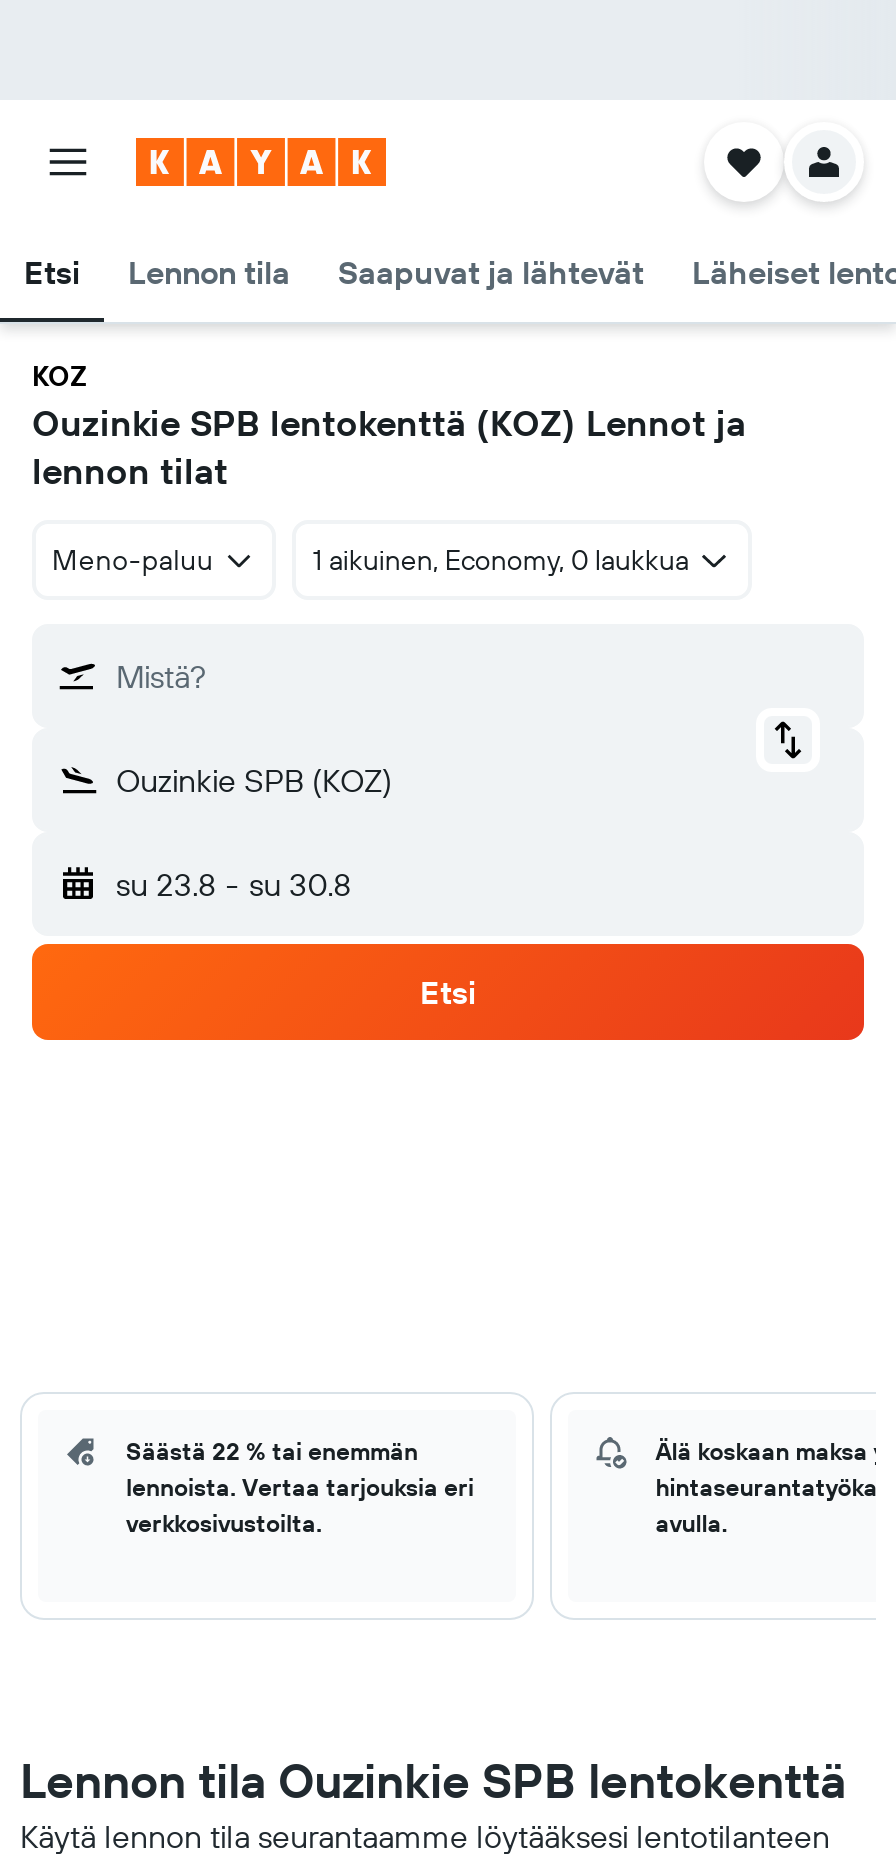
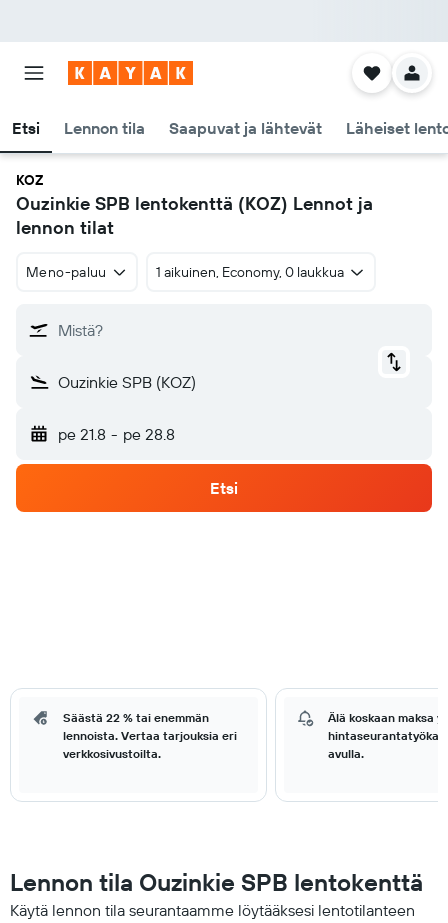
[116,864,351,904] su 23.8 - su 30.8 -> [58,424,175,444] pe 21.8 - pe 28.8

